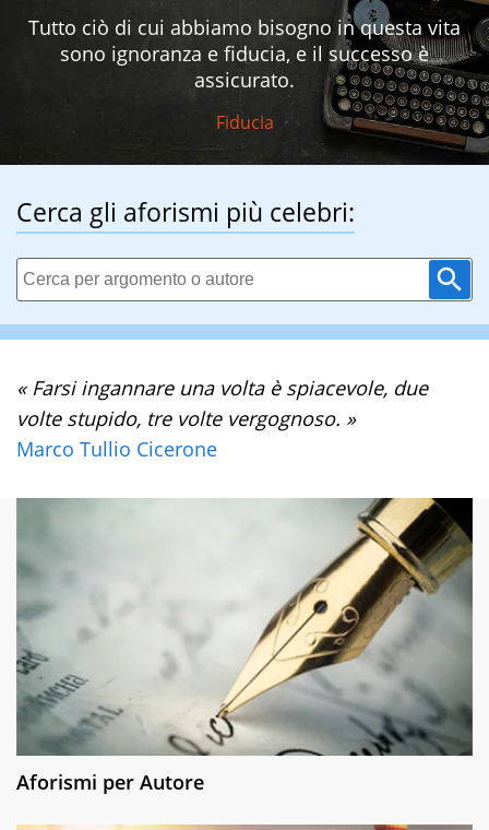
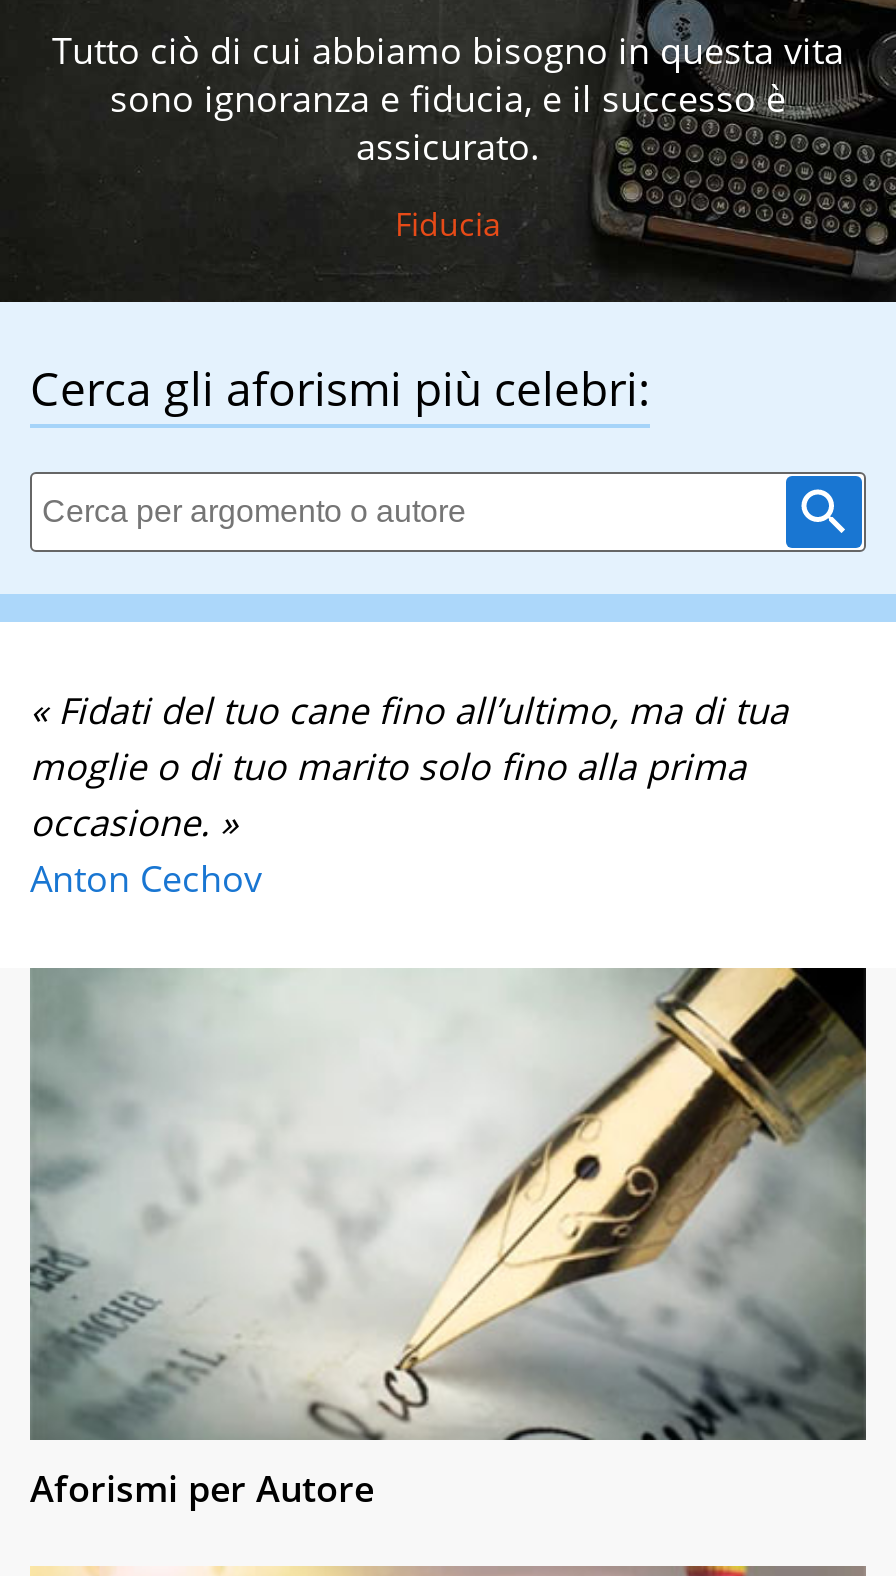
[16,375,428,462] « Farsi ingannare una volta è spiacevole, due | volte stupido, tre volte vergognoso. » | Marco Tullio Cicerone -> [30,687,788,903] « Fidati del tuo cane fino all’ultimo, ma di tua | moglie o di tuo marito solo fino alla prima | occasione. » | Anton Cechov

